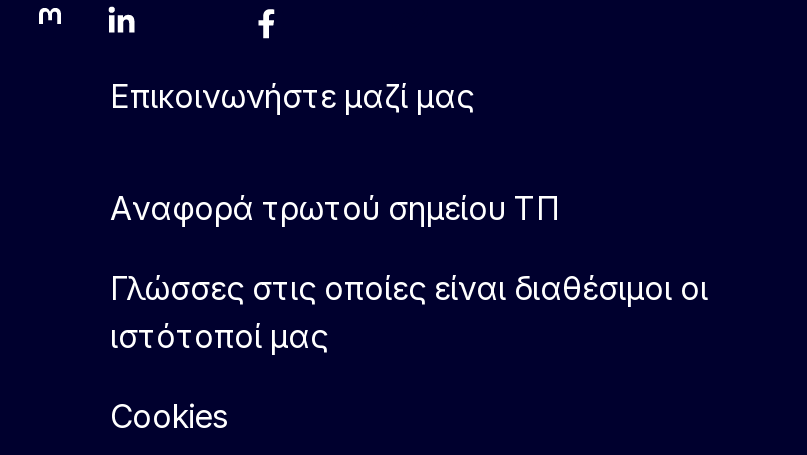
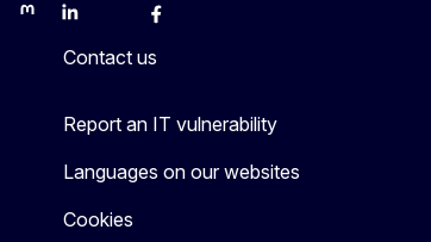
[110,77,474,117] Επικοινωνήστε μαζί μας -> [63,45,157,69] Contact us
[110,189,560,229] Αναφορά τρωτού σημείου ΤΠ -> [63,112,277,136] Report an IT vulnerability
[110,269,708,357] Γλώσσες στις οποίες είναι διαθέσιμοι οι | ιστότοποί μας -> [63,160,300,183] Languages on our websites

